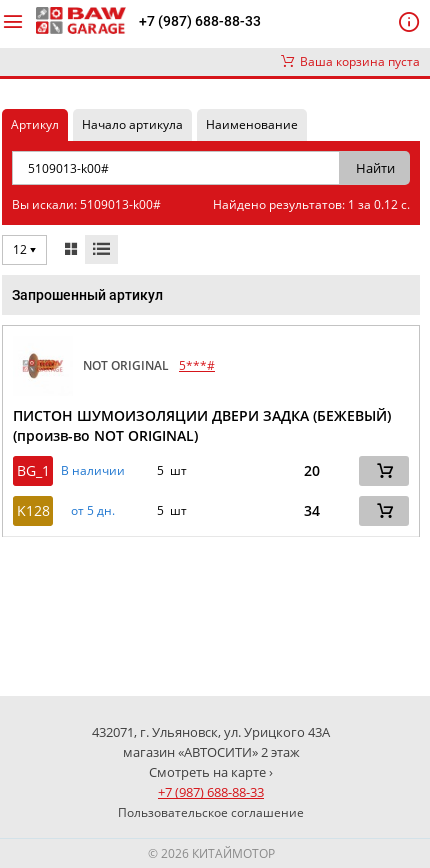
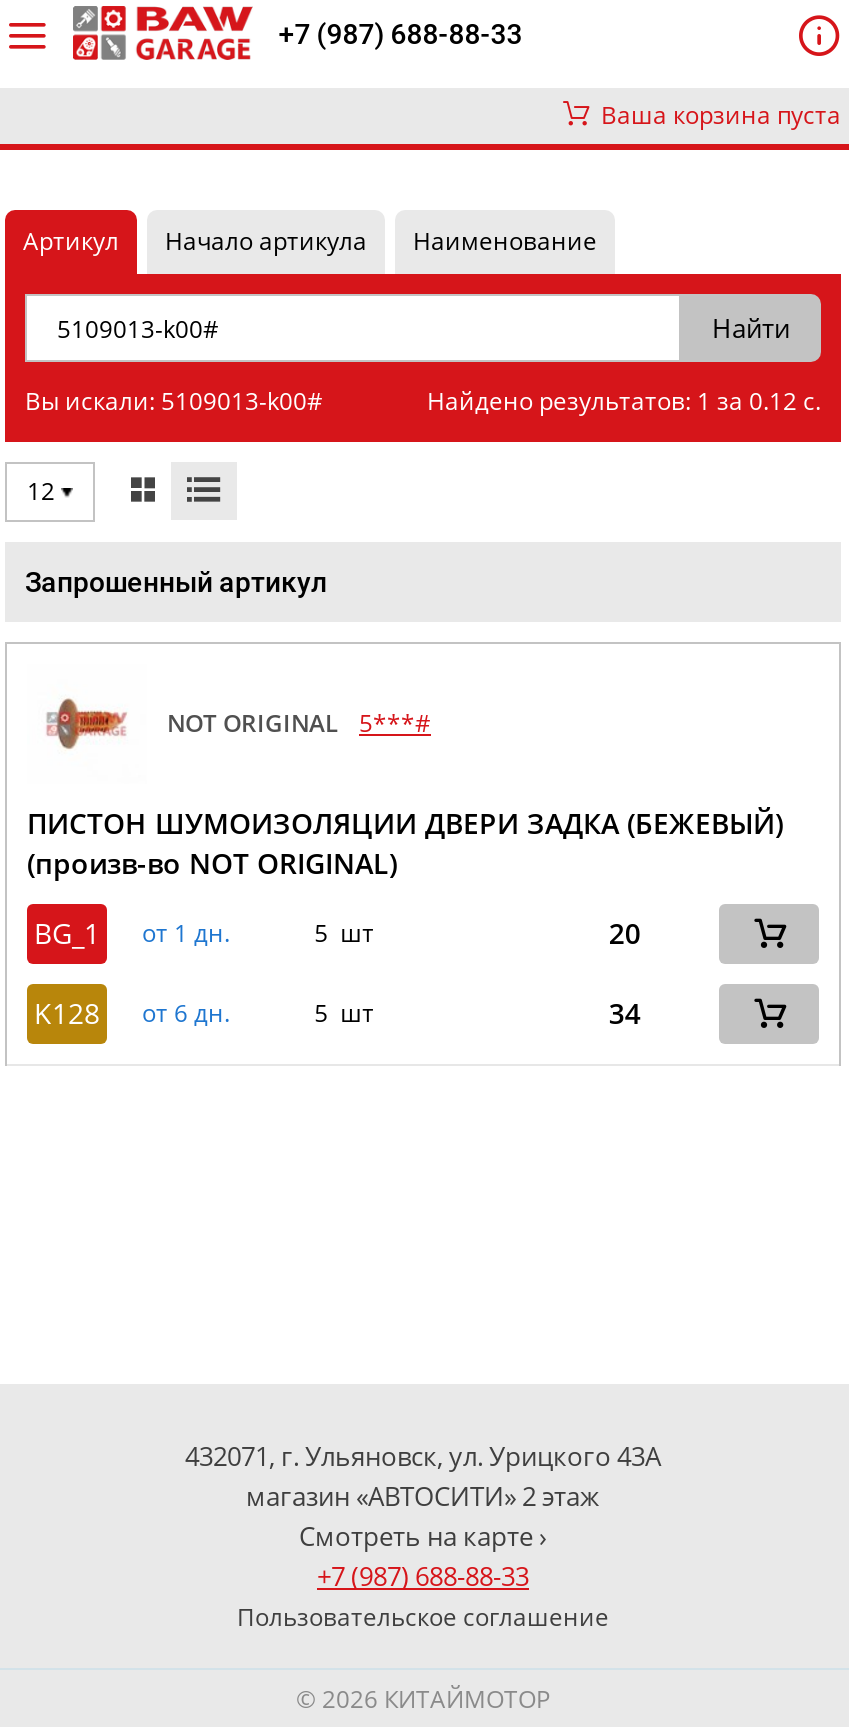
[60,462,124,479] В наличии -> [142,916,230,950] от 1 дн.
[16,501,114,520] K128 от 5 дн. -> [34,994,230,1032] K128 от 6 дн.

